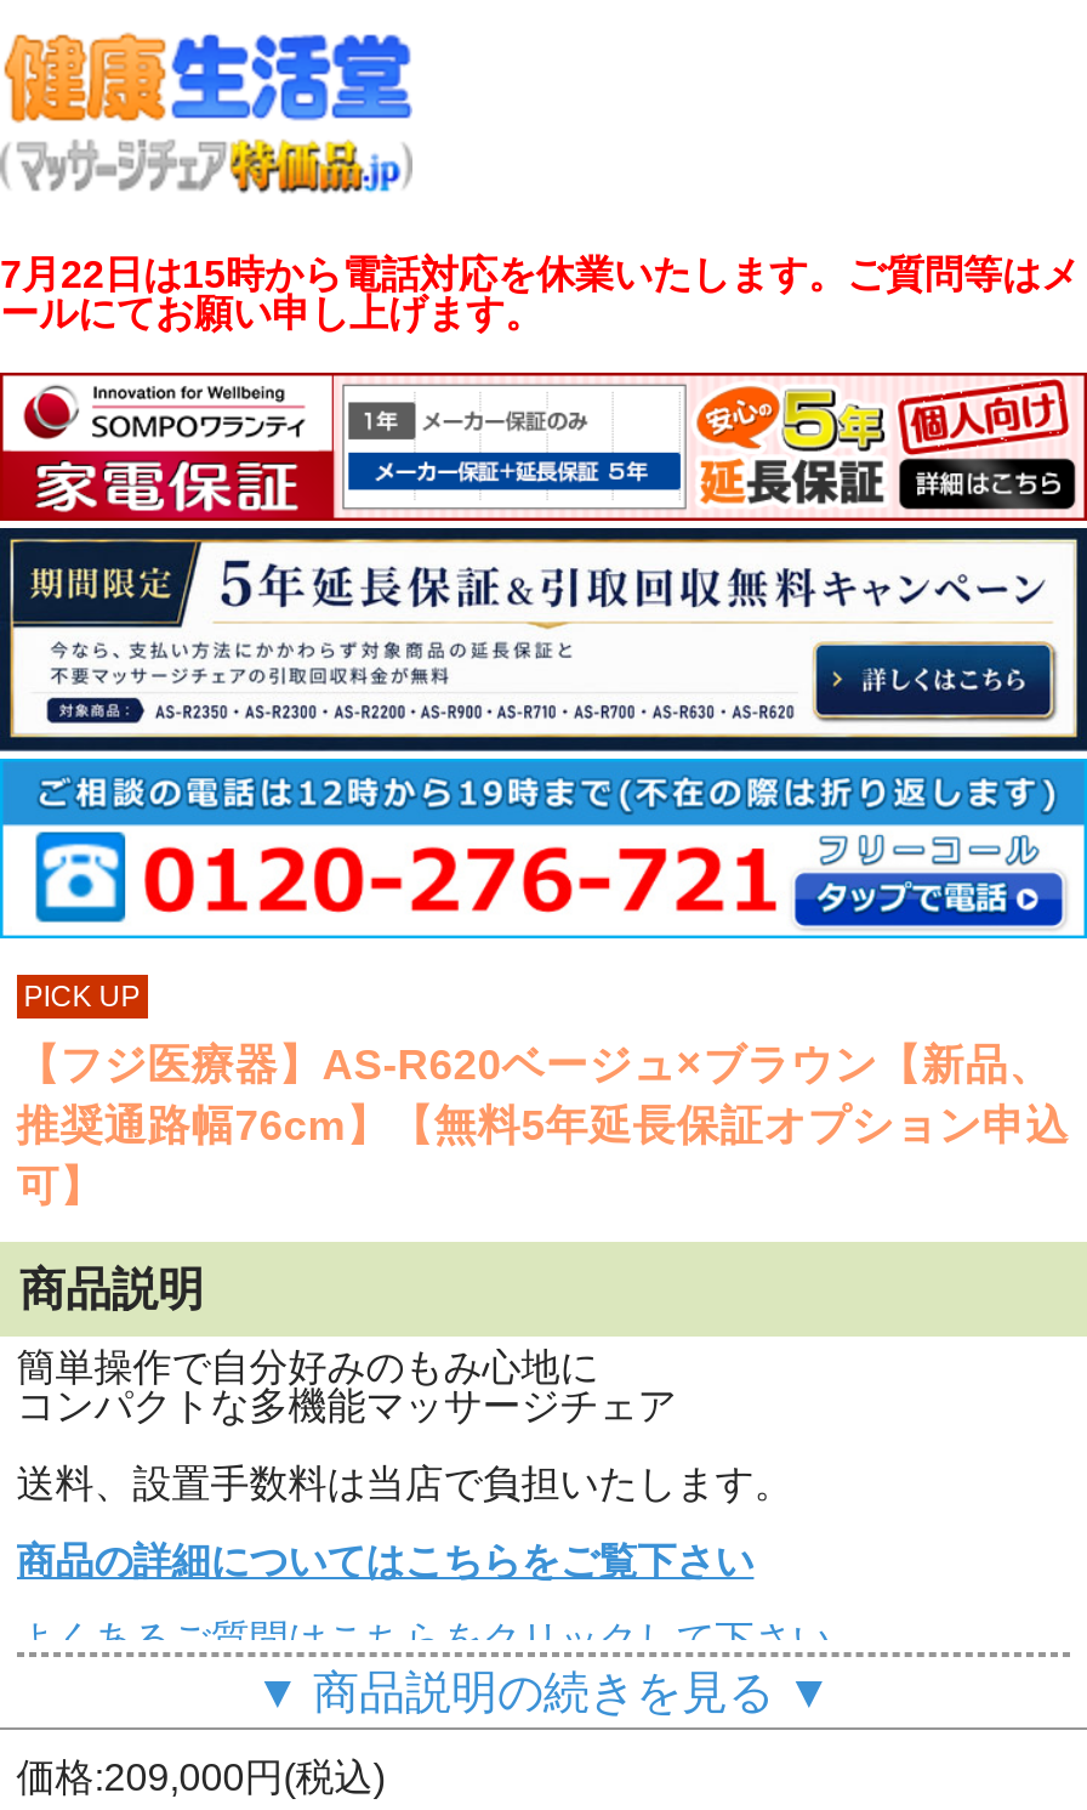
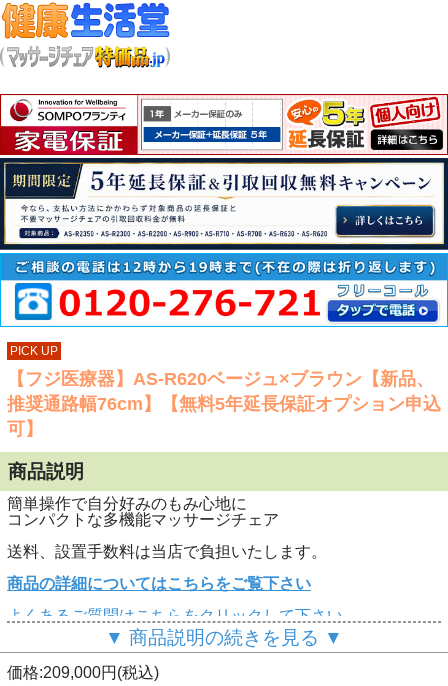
[0,254,1080,334] 7月22日は15時から電話対応を休業いたします。ご質問等はメ | ールにてお願い申し上げます。 -> none

